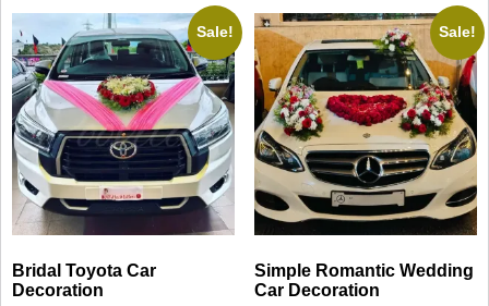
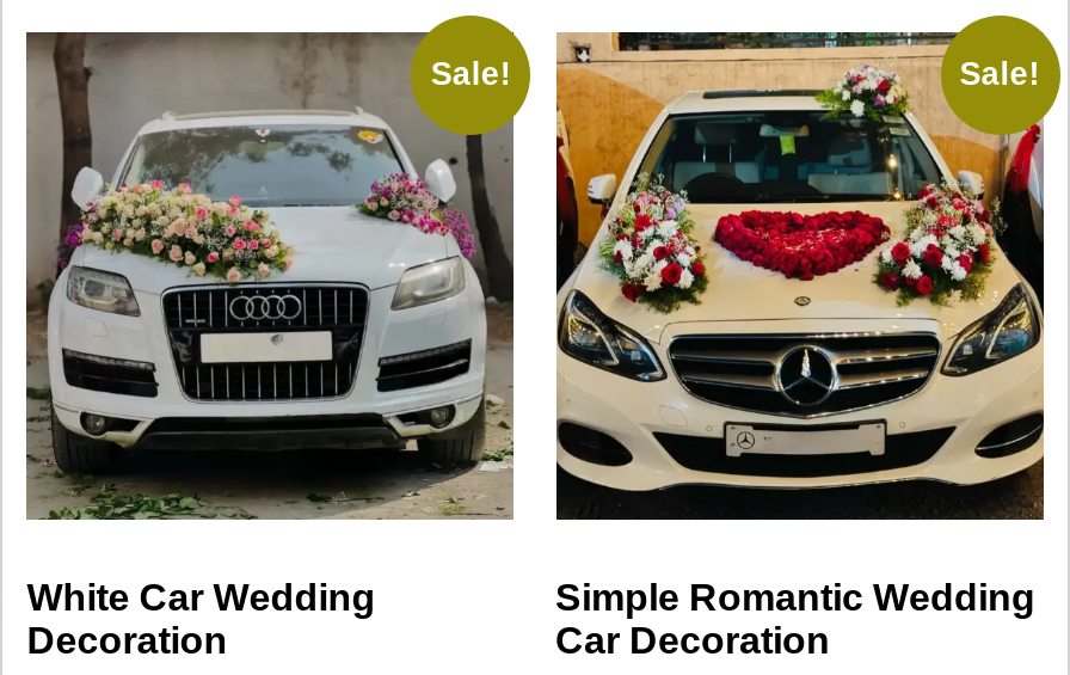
[12,13,236,280] [image] | Bridal Toyota Car -> [24,30,516,618] [image] | White Car Wedding

